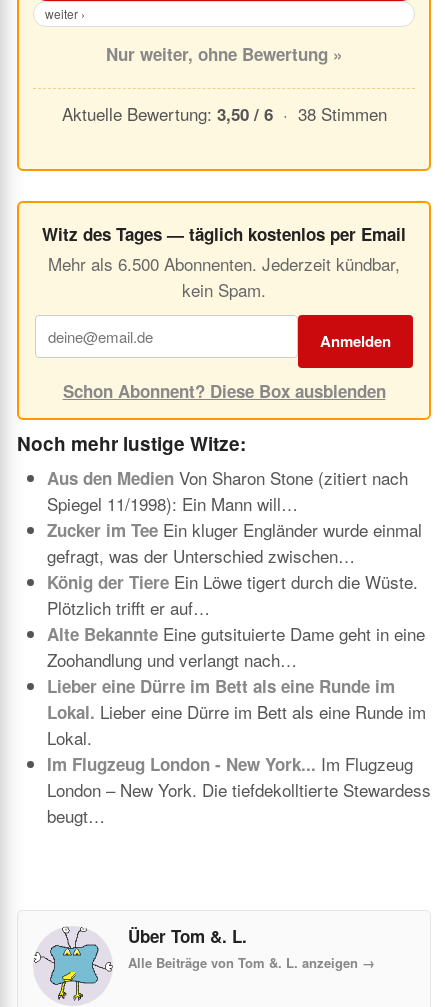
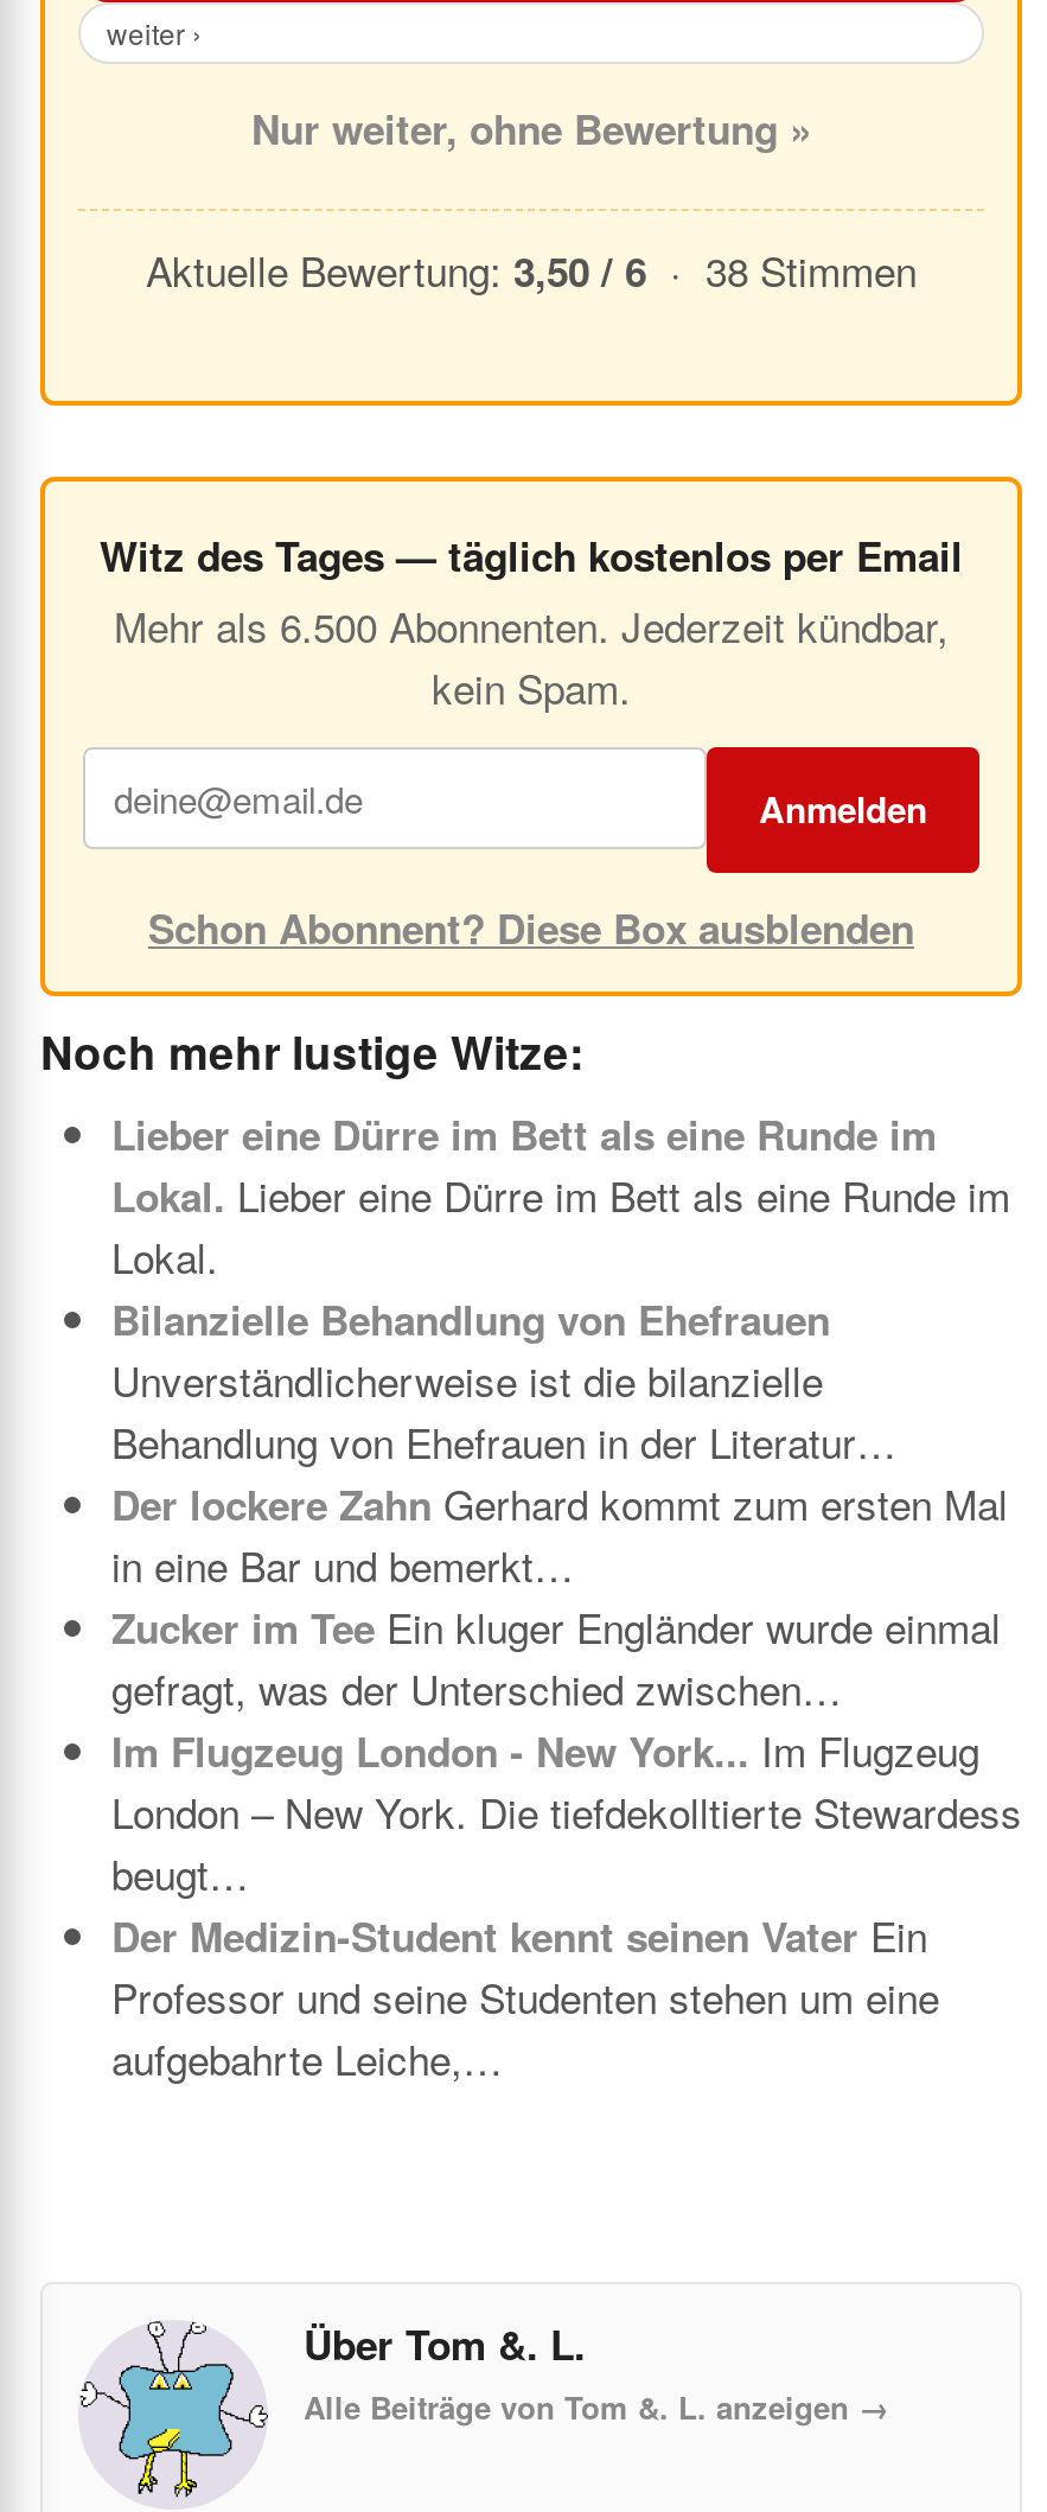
[47,465,425,672] Aus den Medien Von Sharon Stone (zitiert nach | Spiegel 11/1998): Ein Mann will… | König der Tiere Ein Löwe tigert durch die Wüste. | Plötzlich trifft er auf… | Alte Bekannte Eine gutsituierte Dame geht in eine | Zoohandlung und verlangt nach… -> none
moved [47,517,422,568] -> [111,1597,1001,1718]: Zucker im Tee Ein kluger Engländer wurde einmal | gefragt, was der Unterschied zwischen…
moved [47,674,426,750] -> [111,1106,1010,1287]: Lieber eine Dürre im Bett als eine Runde im | Lokal. Lieber eine Dürre im Bett als eine Runde im | Lokal.
none -> [111,1291,1008,1595] Bilanzielle Behandlung von Ehefrauen | Unverständlicherweise ist die bilanzielle | Behandlung von Ehefrauen in der Literatur… | Der lockere Zahn Gerhard kommt zum ersten Mal | in eine Bar und bemerkt…
moved [47,751,431,828] -> [111,1721,1022,1903]: Im Flugzeug London - New York... Im Flugzeug | London – New York. Die tiefdekolltierte Stewardess | beugt…
none -> [111,1906,939,2088] Der Medizin-Student kennt seinen Vater Ein | Professor und seine Studenten stehen um eine | aufgebahrte Leiche,…

